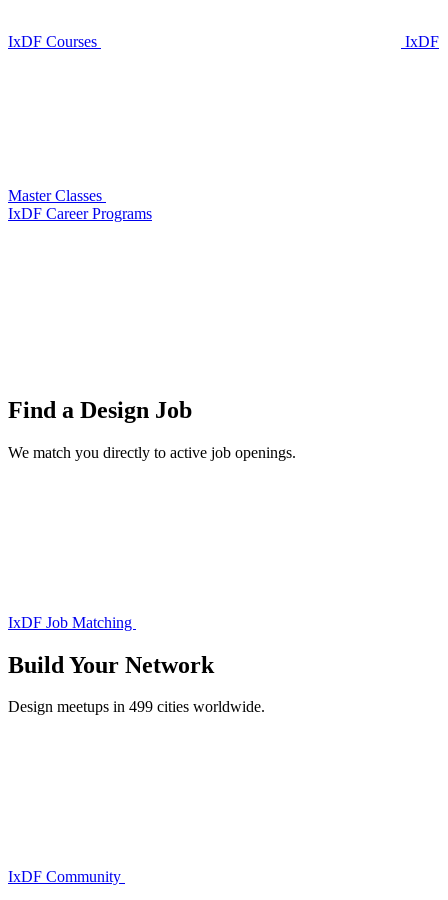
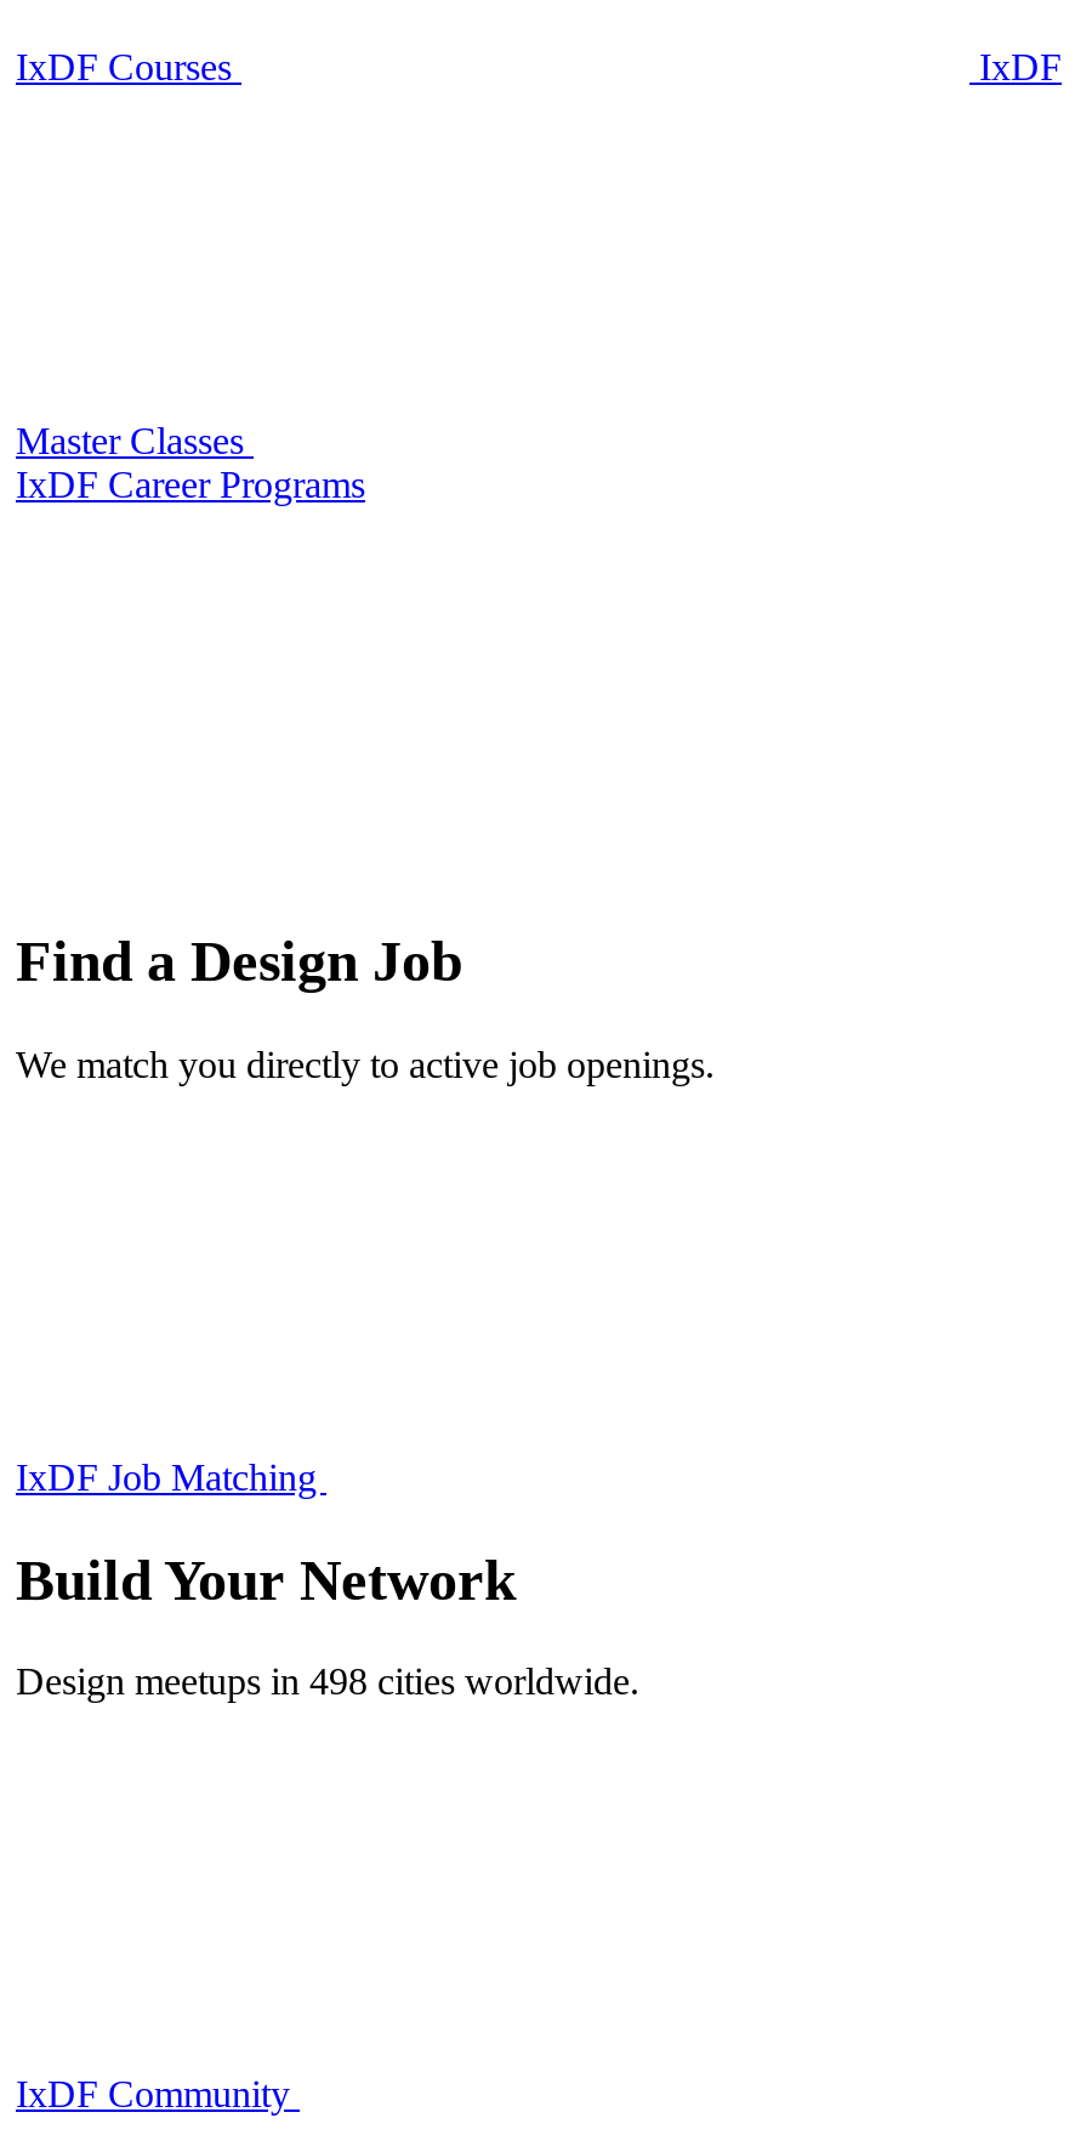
[8,698,265,715] Design meetups in 499 cities worldwide. -> [16,1661,639,1703] Design meetups in 498 cities worldwide.

